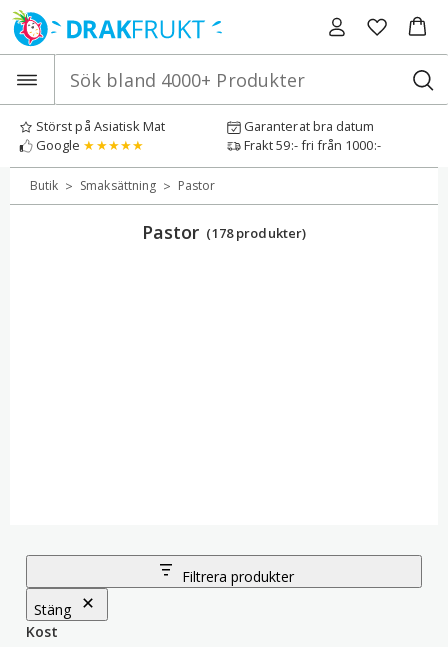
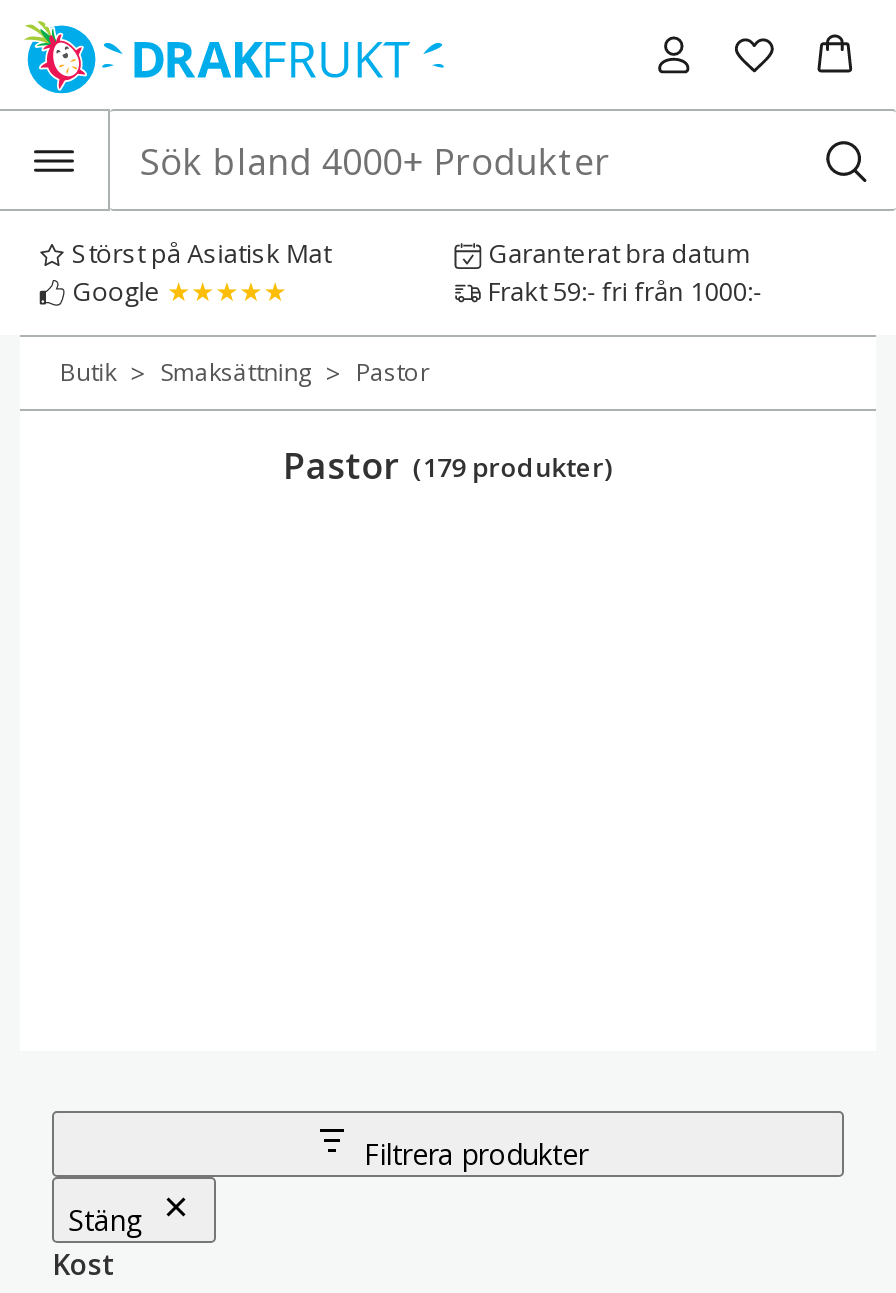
[142,220,306,244] Pastor (178 produkter) -> [283,441,613,489] Pastor (179 produkter)

